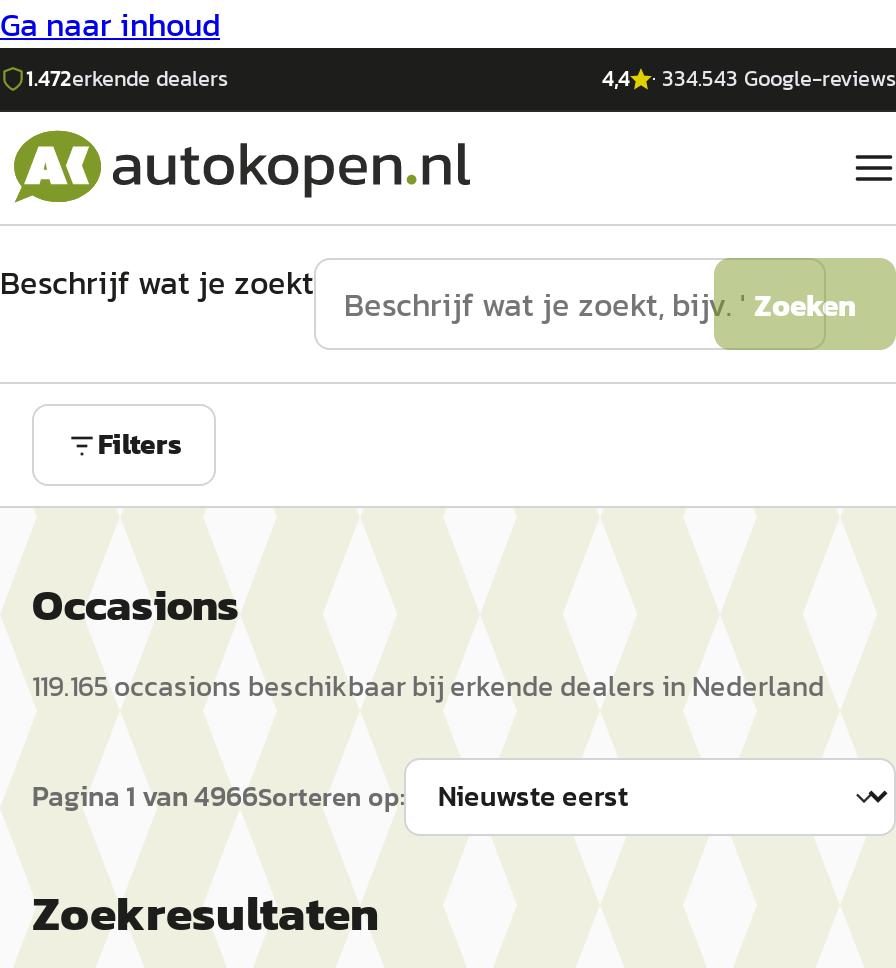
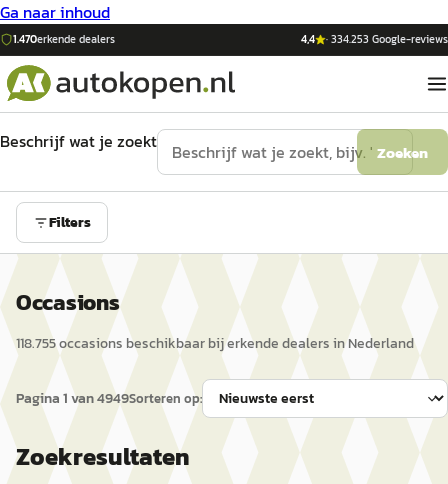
[26,62,228,94] 1.472erkende dealers -> [13,31,115,47] 1.470erkende dealers
[652,62,896,94] · 334.543 Google-reviews -> [326,31,448,47] · 334.253 Google-reviews
[32,666,824,708] 119.165 occasions beschikbaar bij erkende dealers in Nederland -> [16,333,414,354] 118.755 occasions beschikbaar bij erkende dealers in Nederland
[32,776,404,818] Pagina 1 van4966Sorteren op: -> [16,388,202,409] Pagina 1 van4949Sorteren op:

